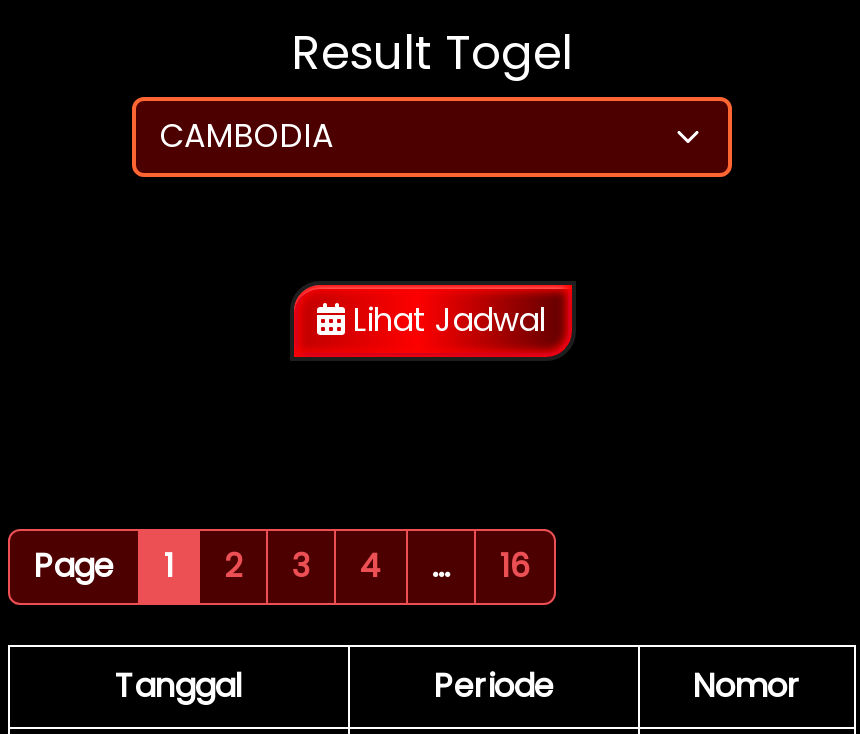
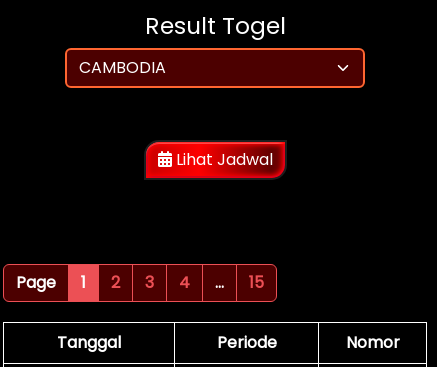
[500,543,530,589] 16 -> [249,271,264,294] 15

